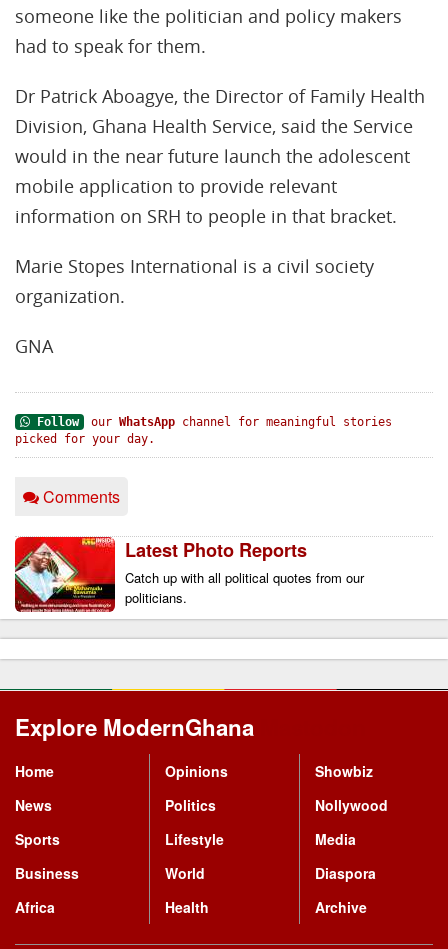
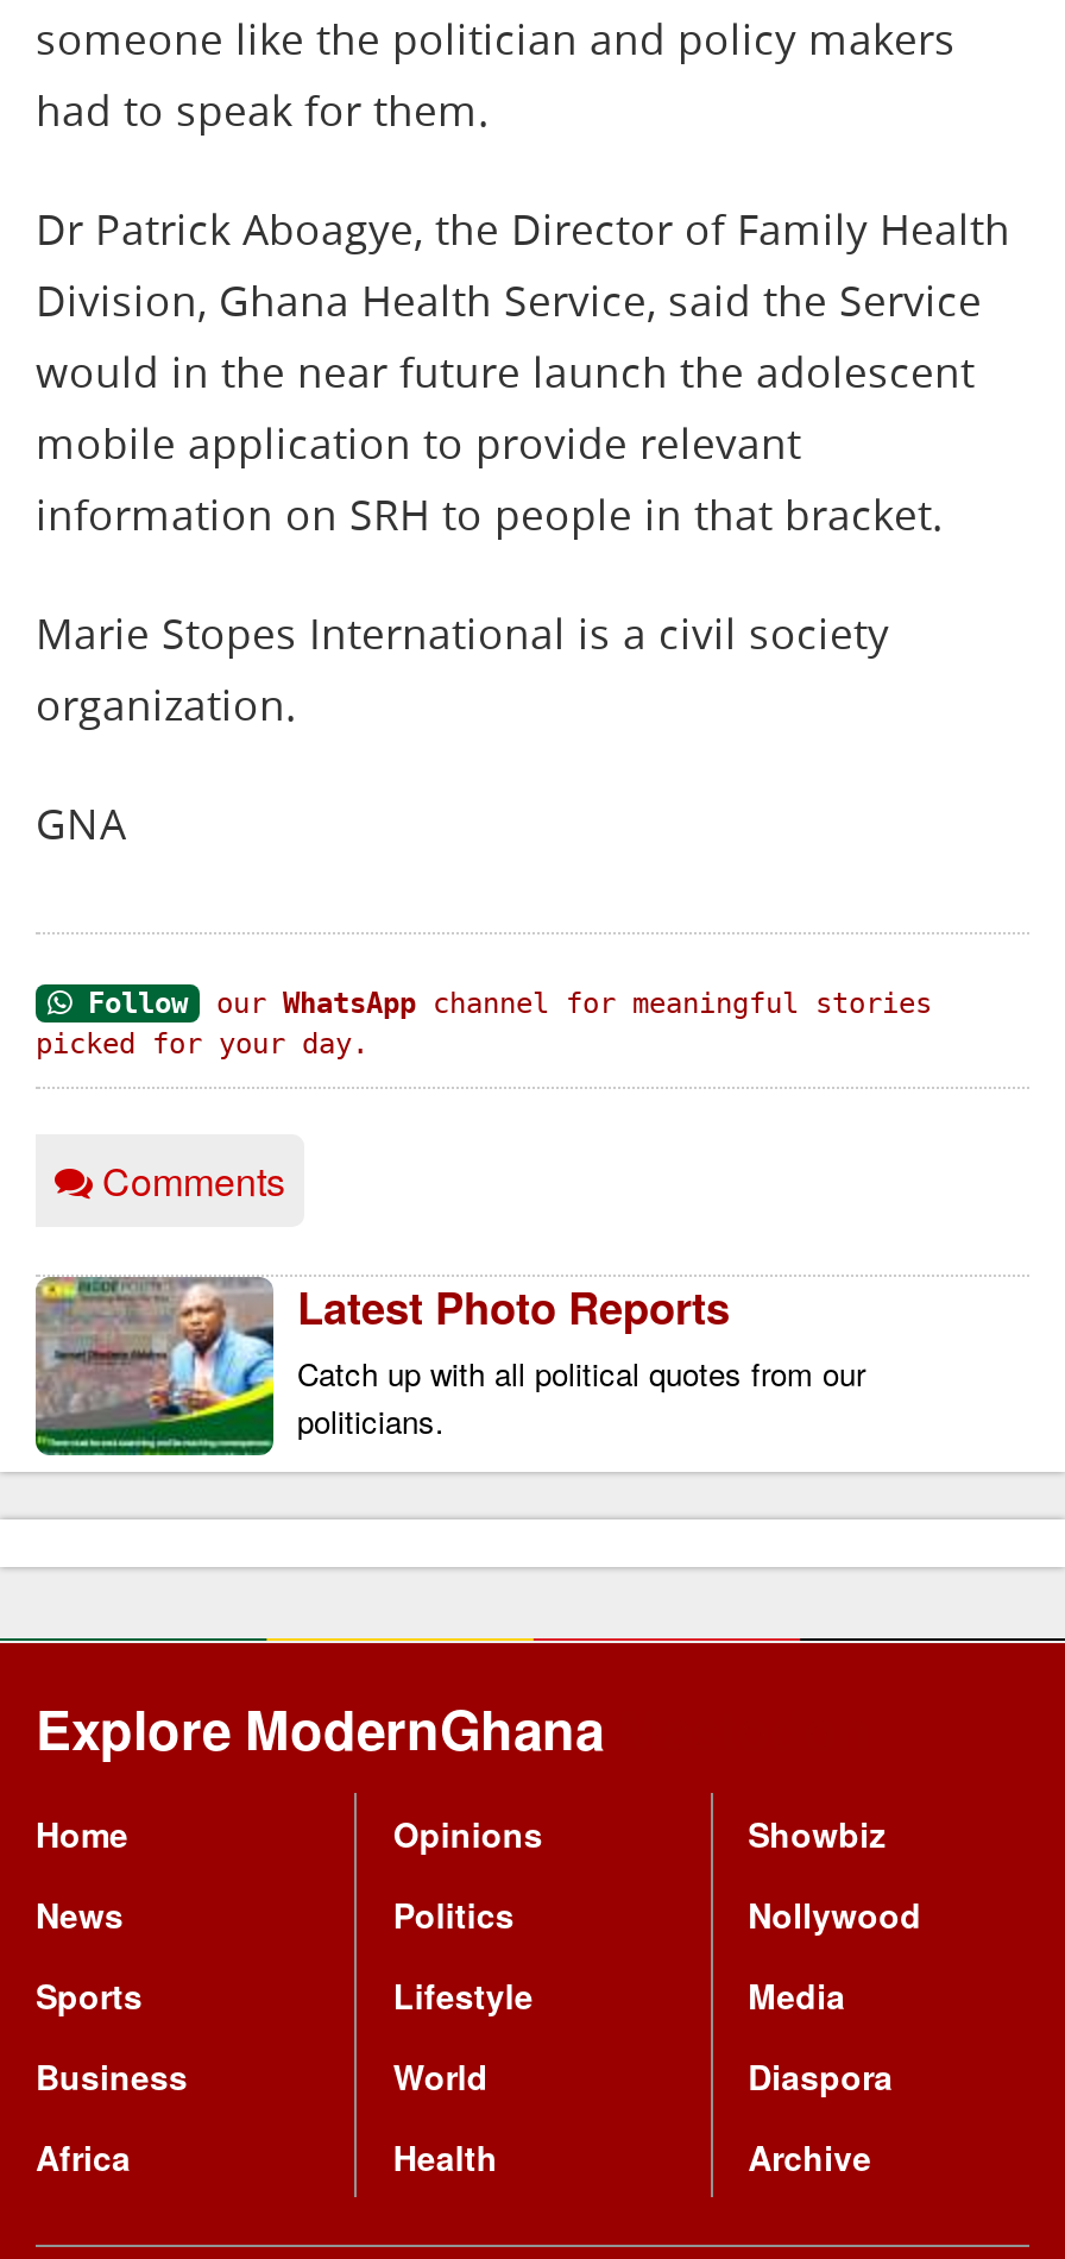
[14,536,116,613] [image] -> [33,1275,276,1458] [image]

